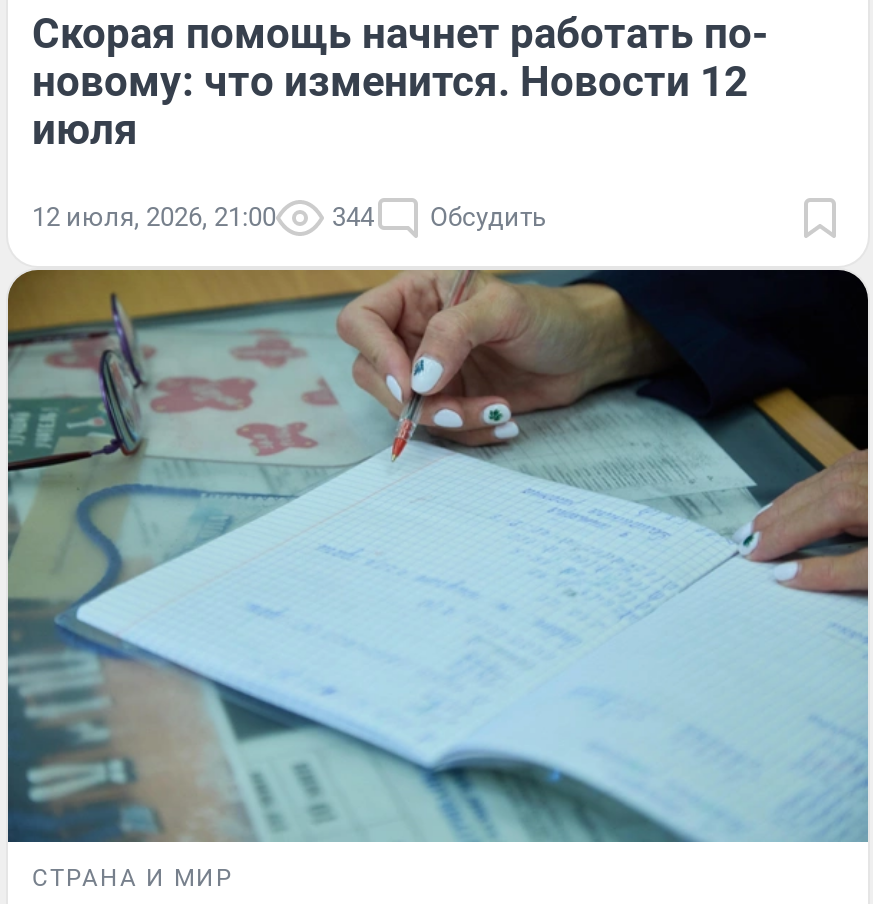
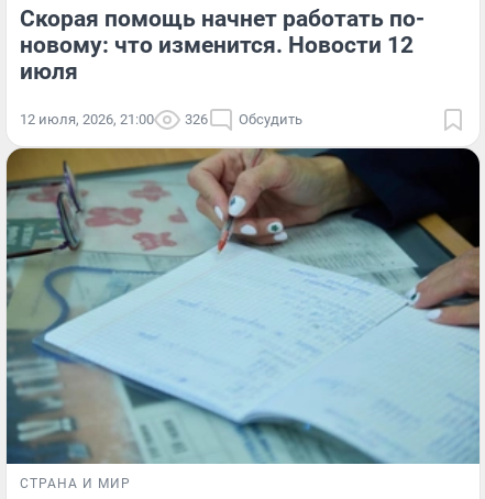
[32,202,546,232] 12 июля, 2026, 21:00 344 Обсудить -> [20,111,302,128] 12 июля, 2026, 21:00 326 Обсудить

